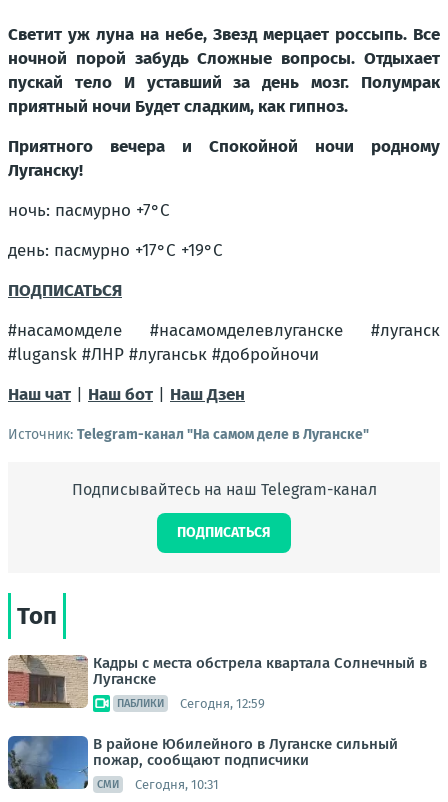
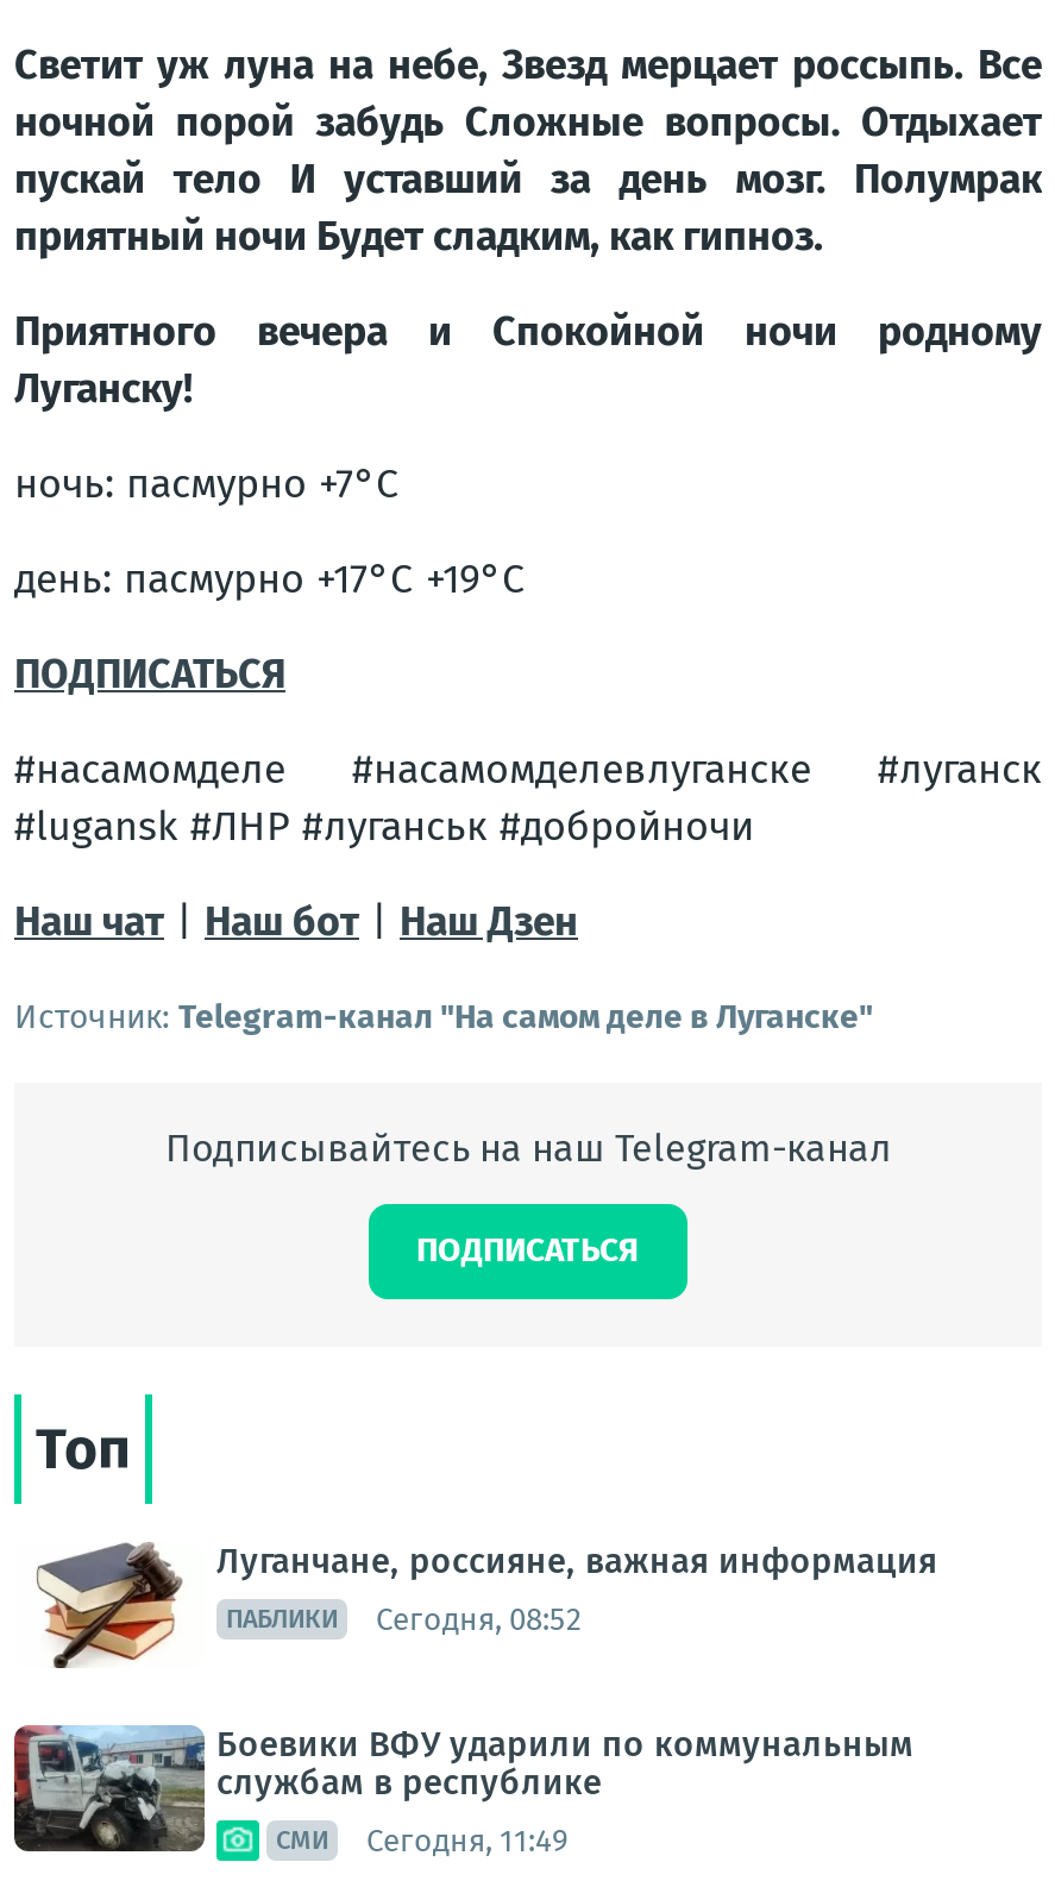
[7,654,427,712] [image] | Кадры с места обстрела квартала Солнечный в | Луганске -> [14,1540,937,1670] [image] | Луганчане, россияне, важная информация
[117,695,265,710] ПАБЛИКИ Сегодня, 12:59 -> [226,1600,580,1636] ПАБЛИКИ Сегодня, 08:52
[7,735,398,790] [image] | В районе Юбилейного в Луганске сильный | пожар, сообщают подписчики -> [12,1723,913,1854] [image] | Боевики ВФУ ударили по коммунальным | службам в республике
[97,776,219,791] СМИ Сегодня, 10:31 -> [276,1822,569,1857] СМИ Сегодня, 11:49

